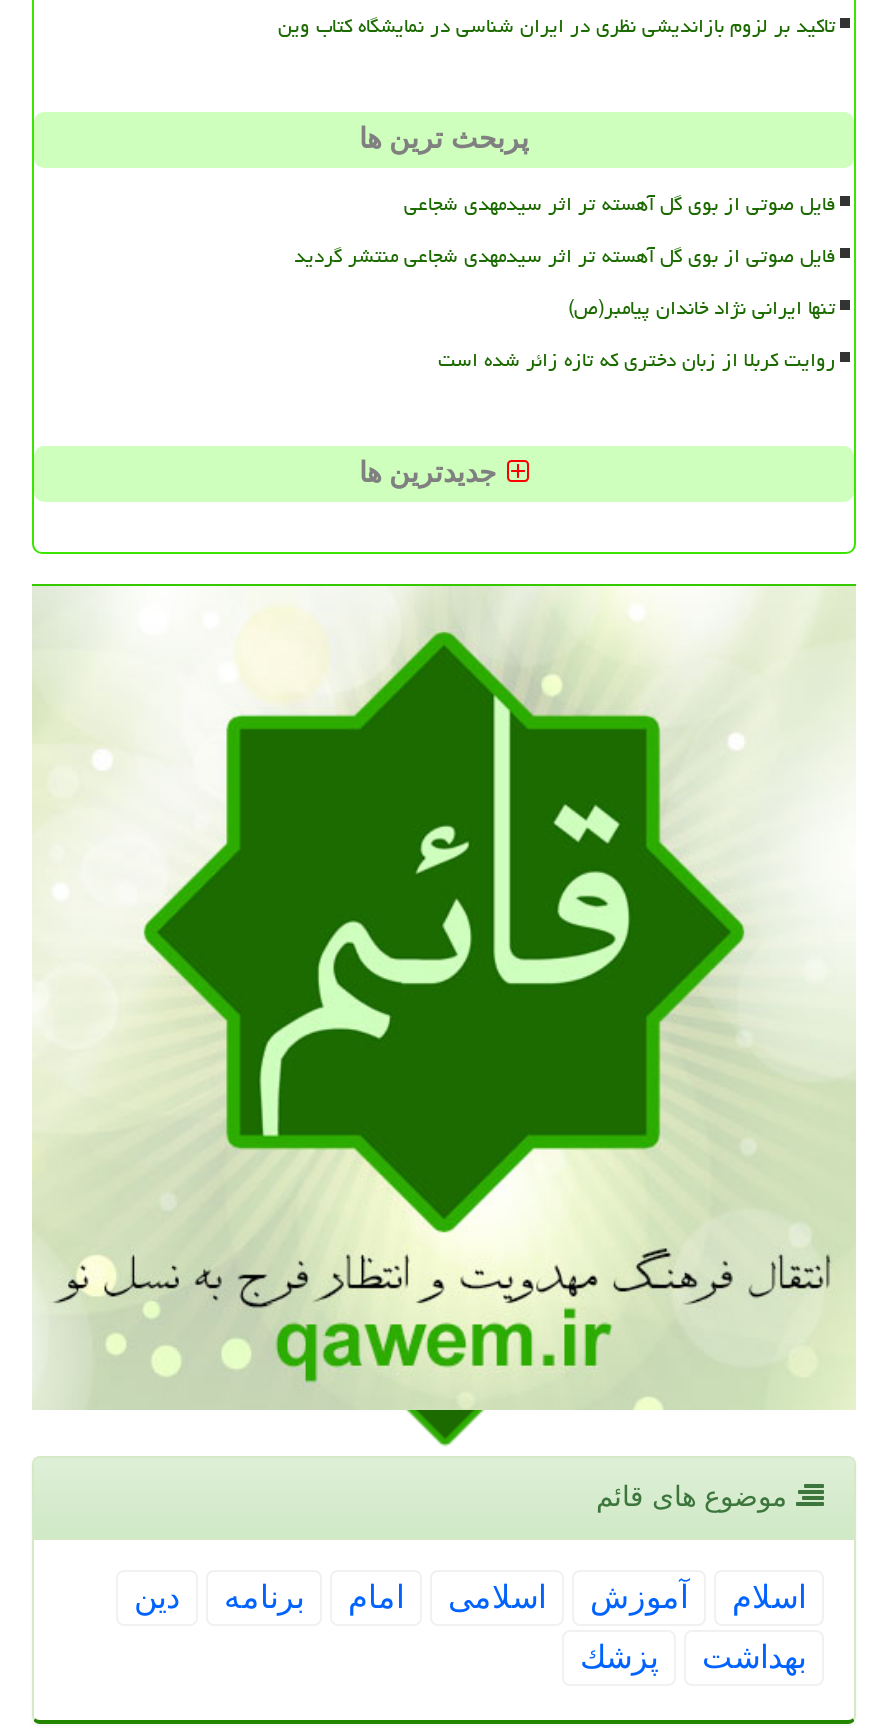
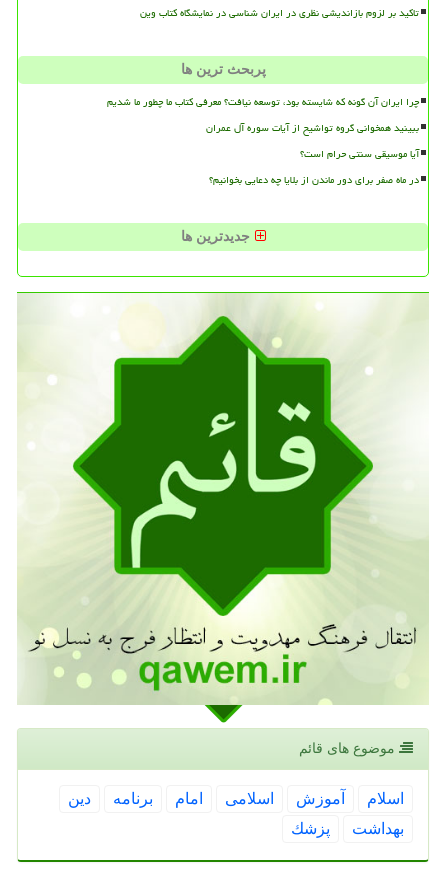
[294,185,836,381] فایل صوتی از بوی گل آهسته تر اثر سیدمهدی شجاعی | فایل صوتی از بوی گل آهسته تر اثر سیدمهدی شجاعی منتشر گردید | تنها ایرانی نژاد خاندان پیامبر(ص) | روایت کربلا از زبان دختری که تازه زائر شده است -> [107,92,419,190] چرا ایران آن گونه که شایسته بود، توسعه نیافت؟ معرفی کتاب ما چطور ما شدیم | ببینید همخوانی گروه تواشیح از آیات سوره آل عمران | آیا موسیقی سنتی حرام است؟ | در ماه صفر برای دور ماندن از بلایا چه دعایی بخوانیم؟

